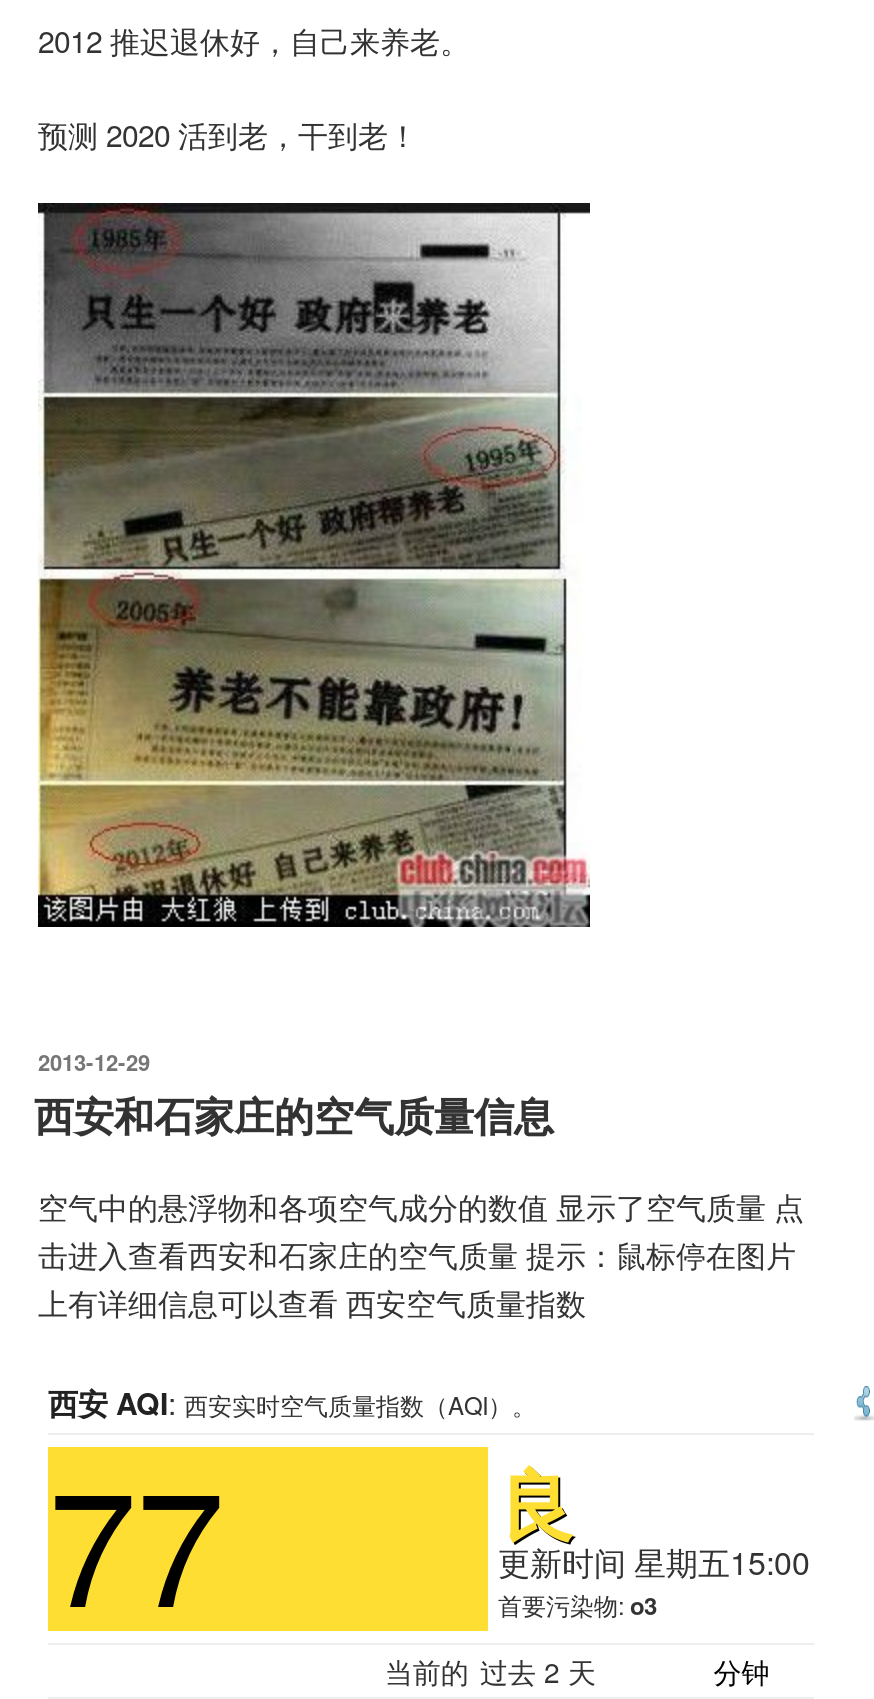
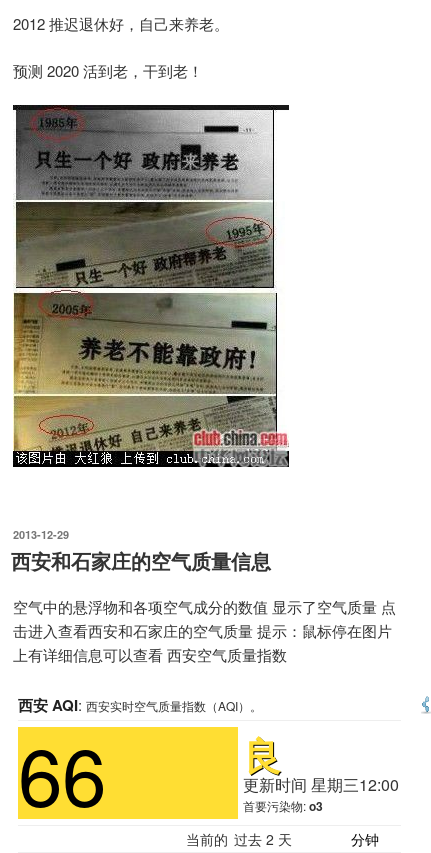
[48,1423,224,1653] 77 -> [18,715,106,830] 66
[498,1539,810,1585] 更新时间 星期五15:00 -> [243,773,399,796] 更新时间 星期三12:00

